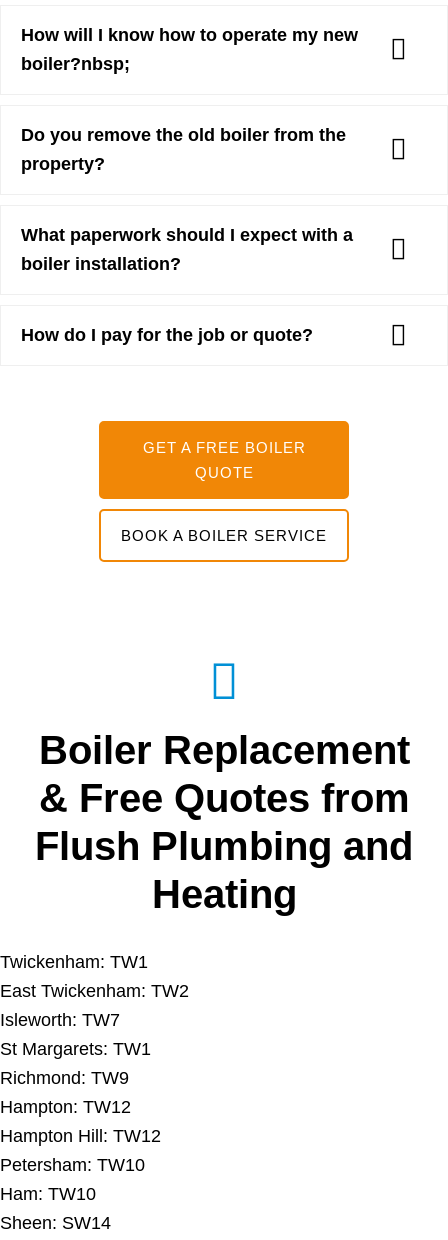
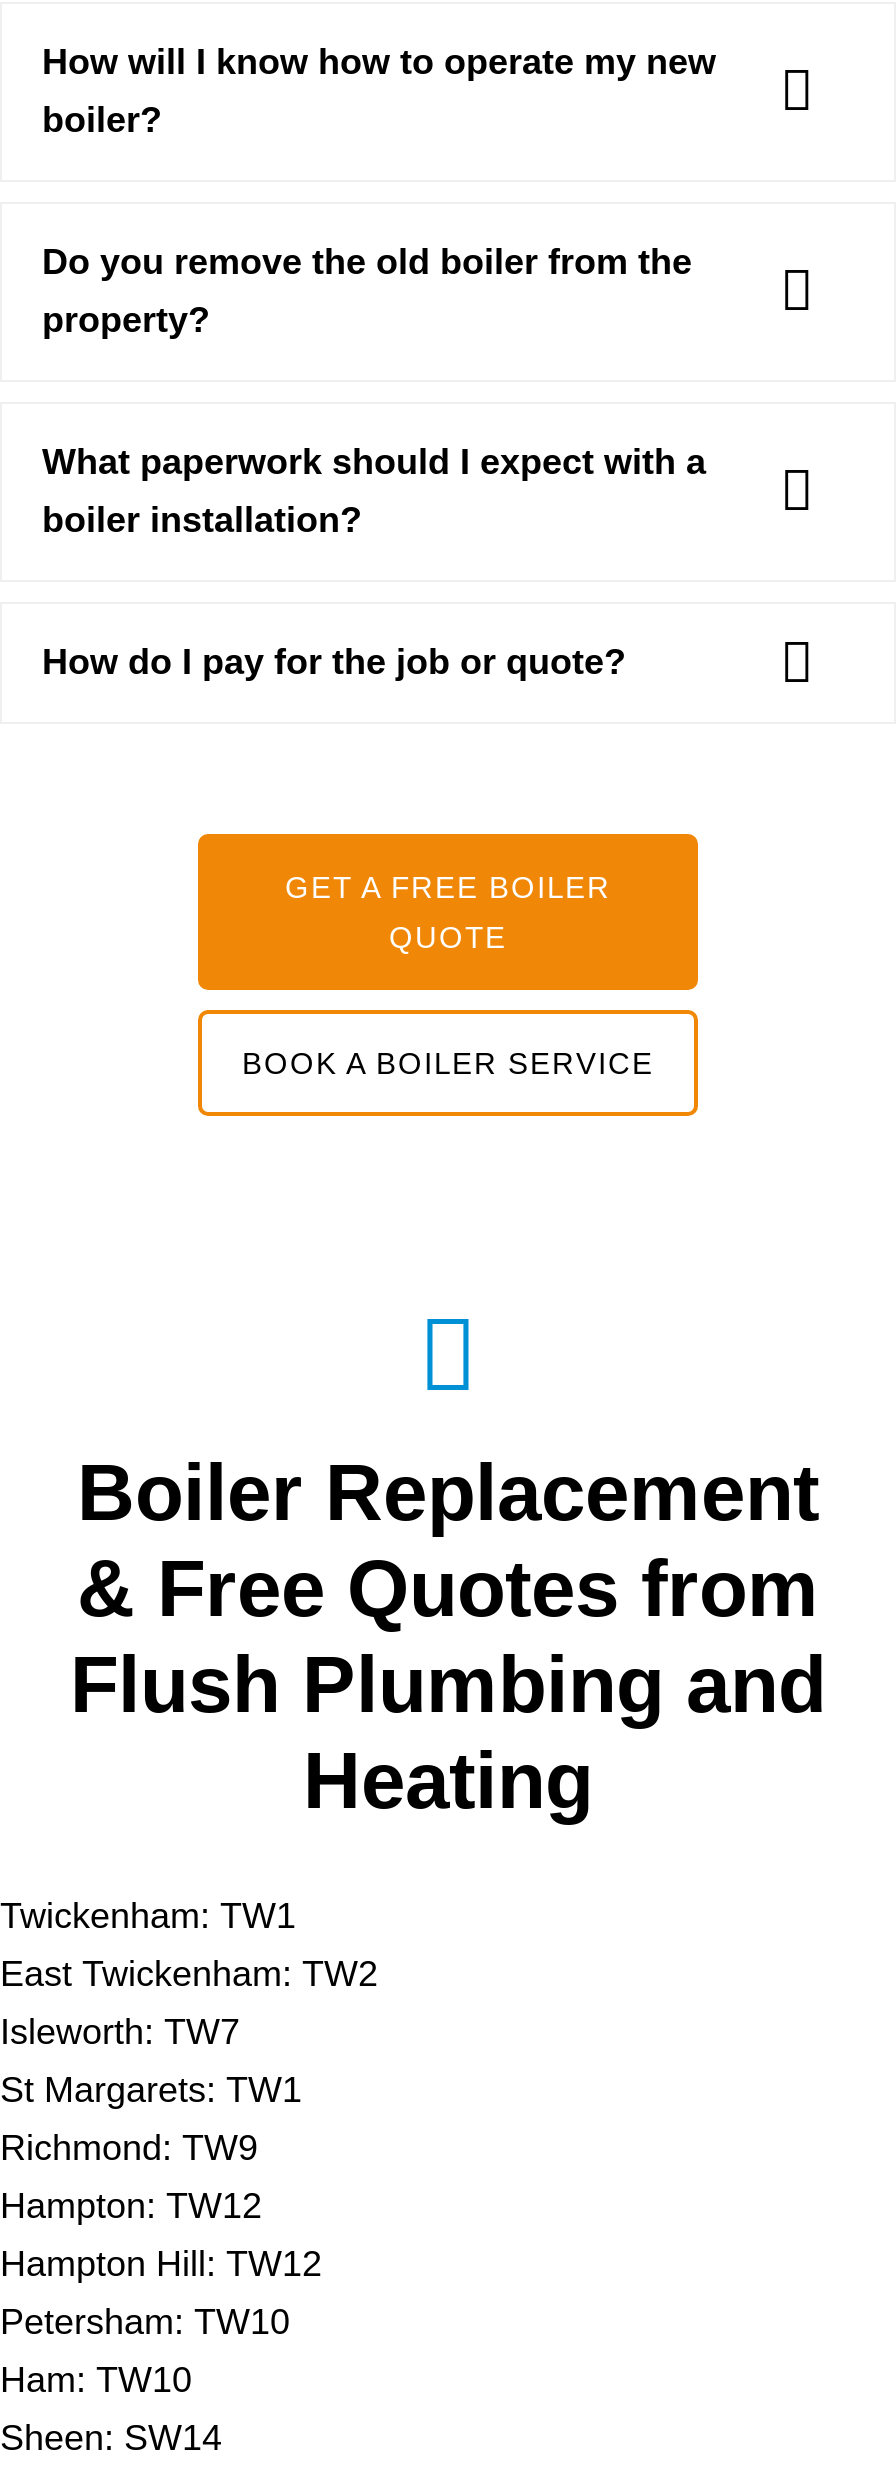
[21,54,130,74] boiler?nbsp; -> [42,101,172,141] boiler?

